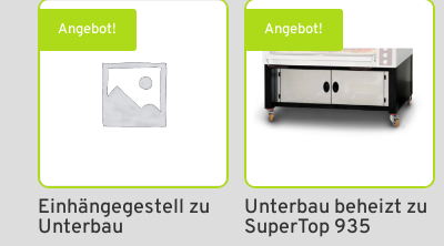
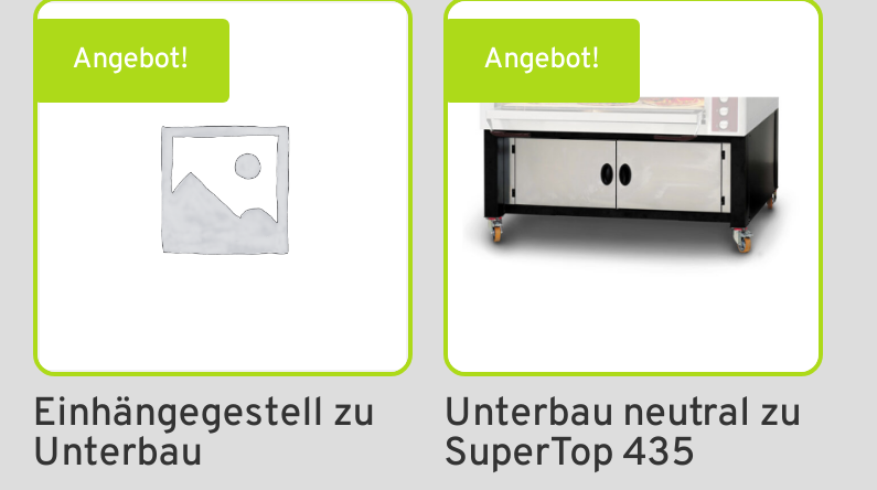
[244,195,428,221] Unterbau beheizt zu -> [444,389,801,440] Unterbau neutral zu
[244,215,371,241] SuperTop 935 -> [444,429,695,480] SuperTop 435

